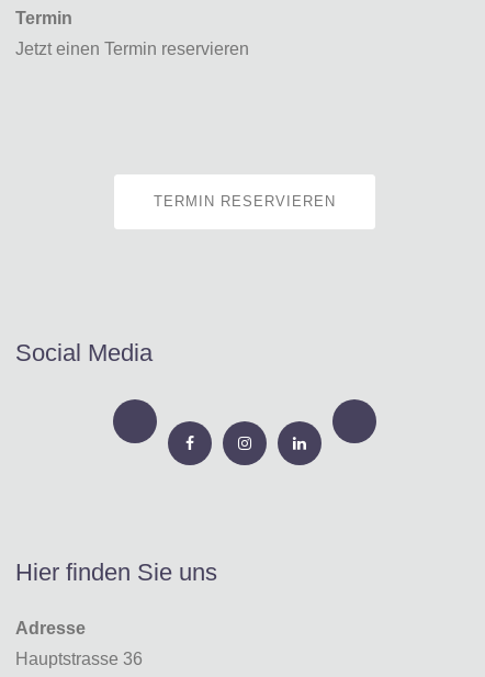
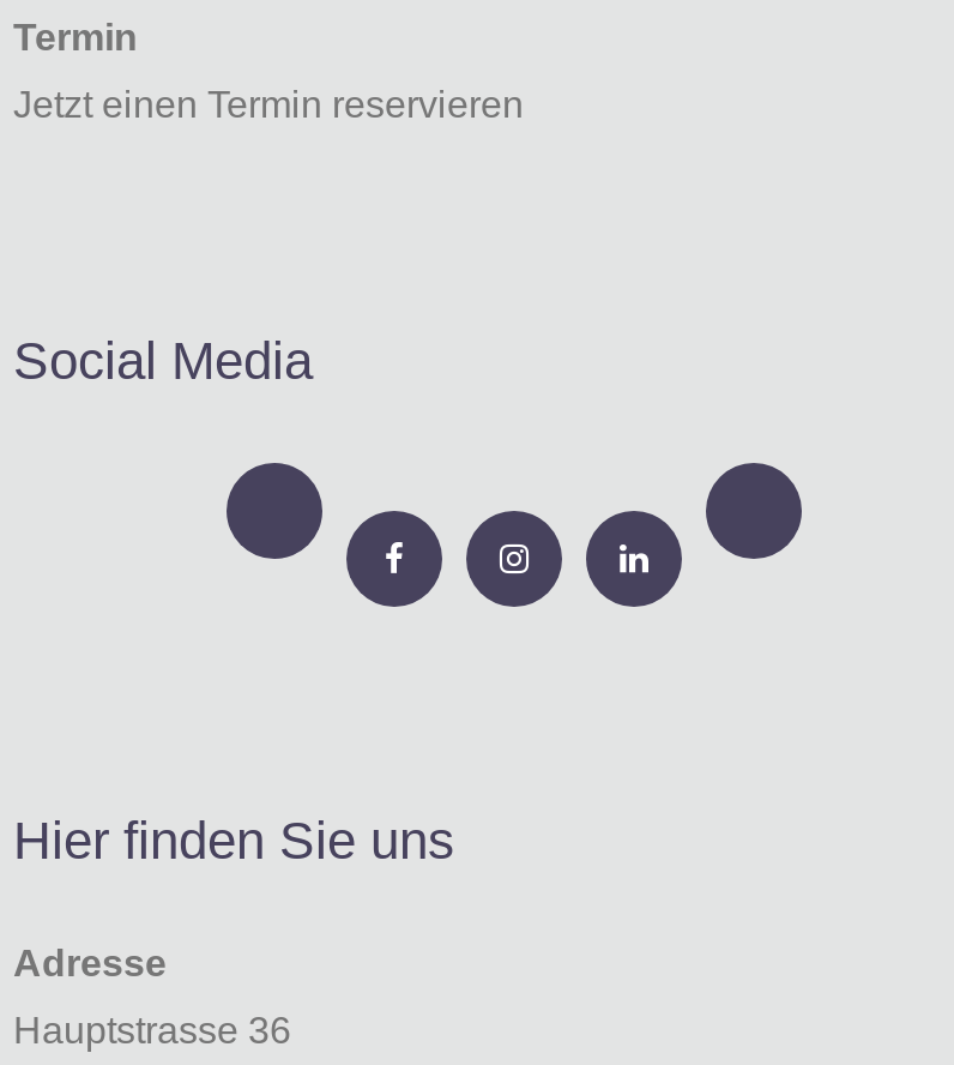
[154,193,336,210] TERMIN RESERVIEREN -> none

